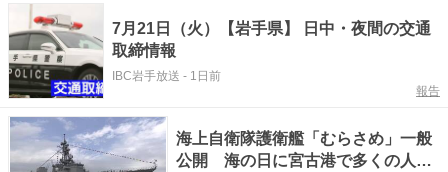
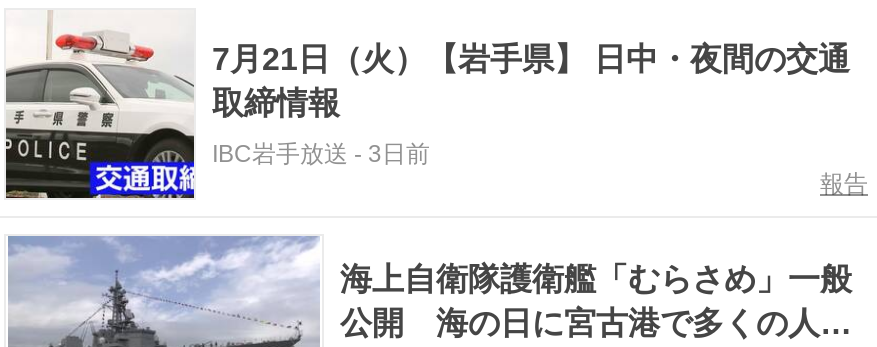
[112,68,221,82] IBC岩手放送- 1日前 -> [212,140,430,168] IBC岩手放送- 3日前

